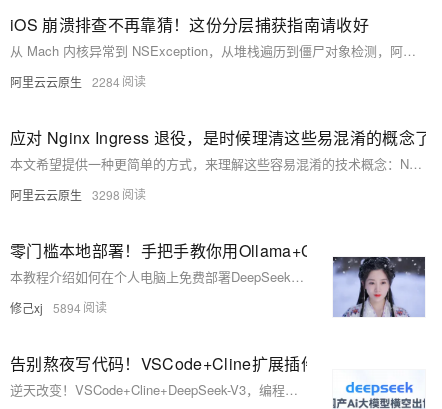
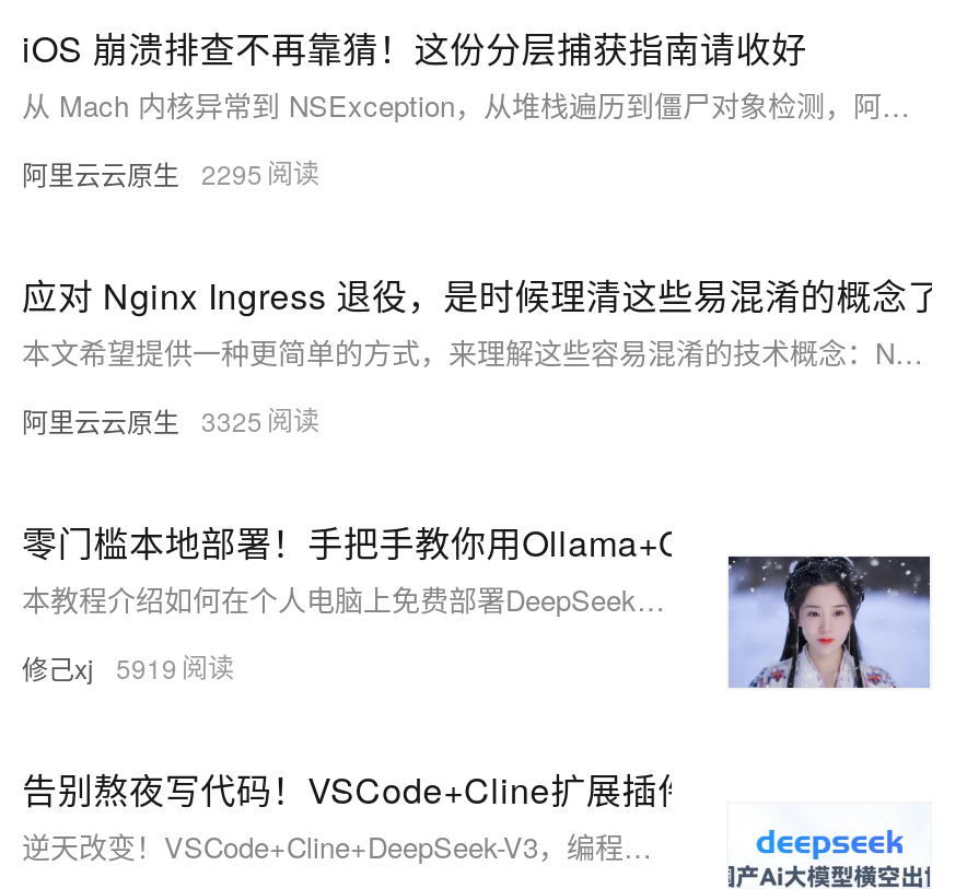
[10,73,120,90] 阿里云云原生 2284 -> [22,154,263,191] 阿里云云原生 2295
[10,186,120,203] 阿里云云原生 3298 -> [22,401,263,438] 阿里云云原生 3325
[10,299,81,316] 修己xj 5894 -> [22,648,177,686] 修己xj 5919

